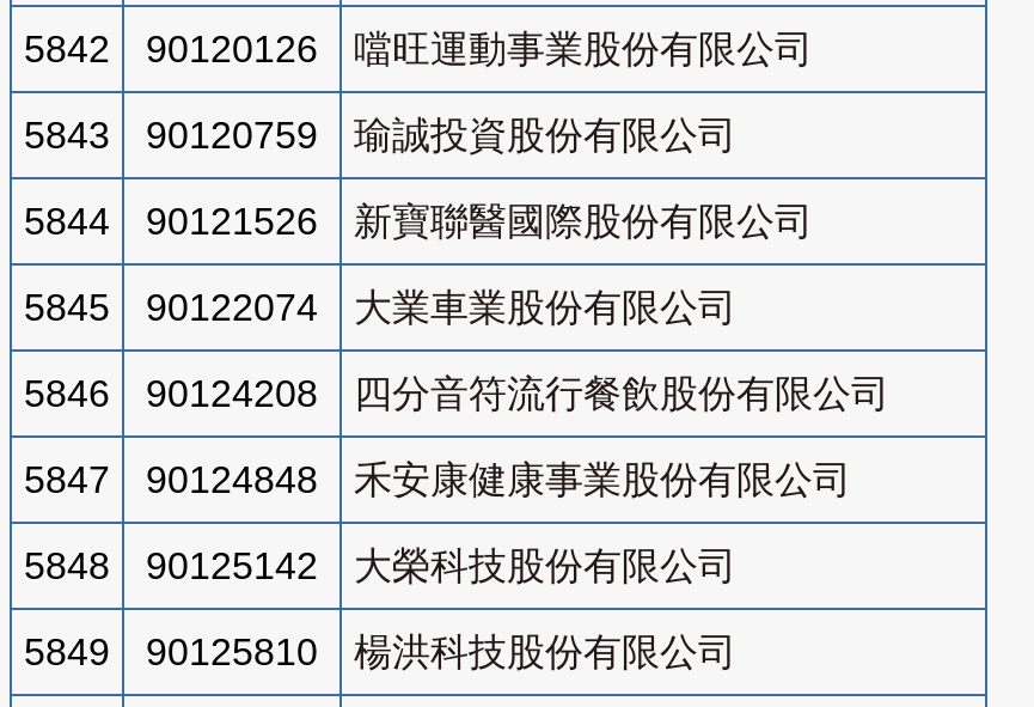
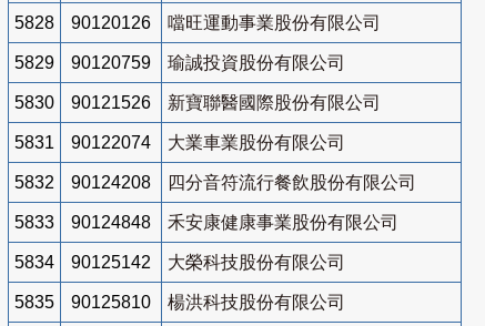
[24,28,813,69] 5842 90120126 噹旺運動事業股份有限公司 -> [14,13,381,32] 5828 90120126 噹旺運動事業股份有限公司
[24,115,736,155] 5843 90120759 瑜誠投資股份有限公司 -> [14,53,345,72] 5829 90120759 瑜誠投資股份有限公司
[24,201,813,241] 5844 90121526 新寶聯醫國際股份有限公司 -> [14,93,381,112] 5830 90121526 新寶聯醫國際股份有限公司
[24,287,736,328] 5845 90122074 大業車業股份有限公司 -> [14,133,345,152] 5831 90122074 大業車業股份有限公司
[24,373,889,414] 5846 90124208 四分音符流行餐飲股份有限公司 -> [14,173,416,192] 5832 90124208 四分音符流行餐飲股份有限公司
[24,459,851,500] 5847 90124848 禾安康健康事業股份有限公司 -> [14,213,398,232] 5833 90124848 禾安康健康事業股份有限公司
[24,545,736,586] 5848 90125142 大榮科技股份有限公司 -> [14,253,345,272] 5834 90125142 大榮科技股份有限公司
[24,631,736,672] 5849 90125810 楊洪科技股份有限公司 -> [14,293,345,311] 5835 90125810 楊洪科技股份有限公司

